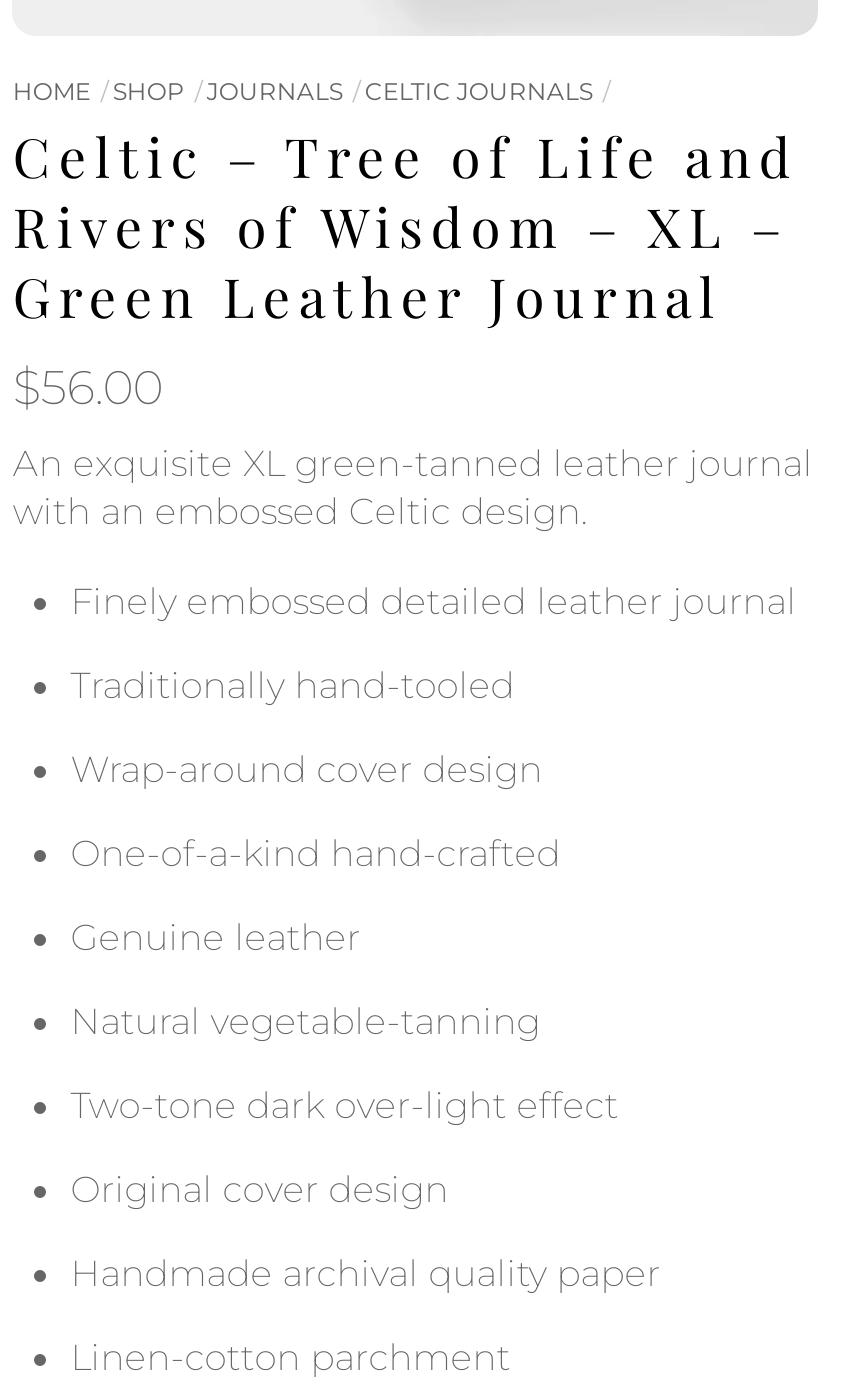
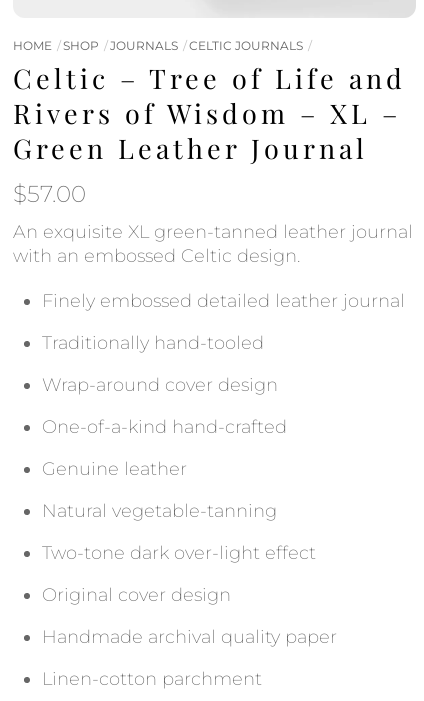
[13,357,163,415] $56.00 -> [13,178,86,207] $57.00

